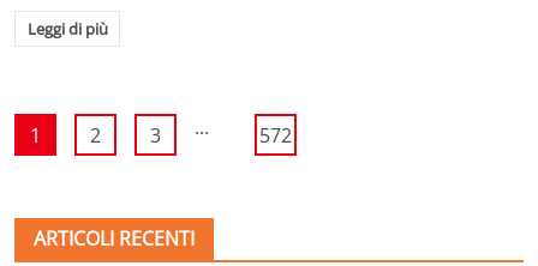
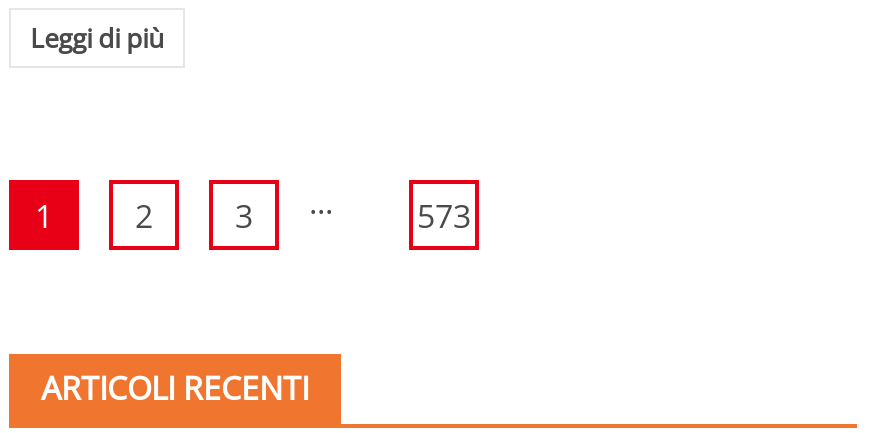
[259,122,292,148] 572 -> [417,194,471,238] 573

